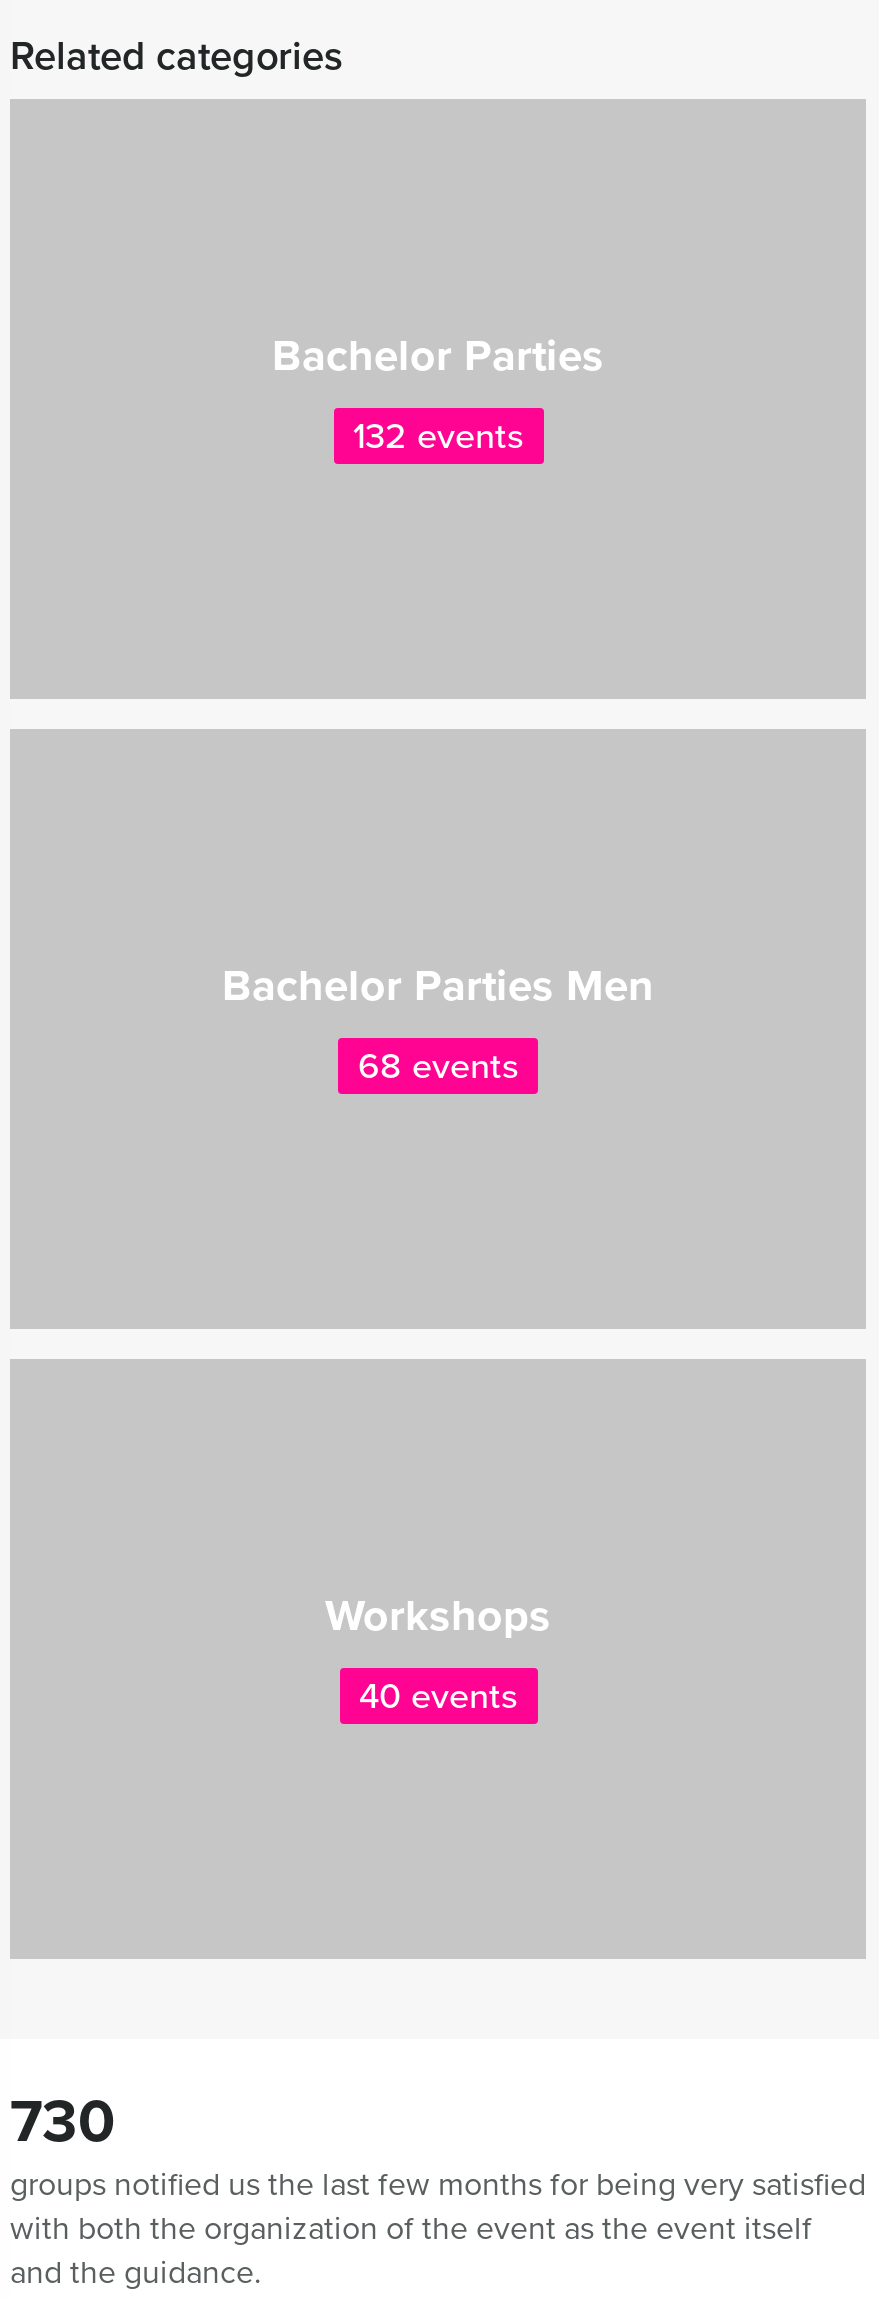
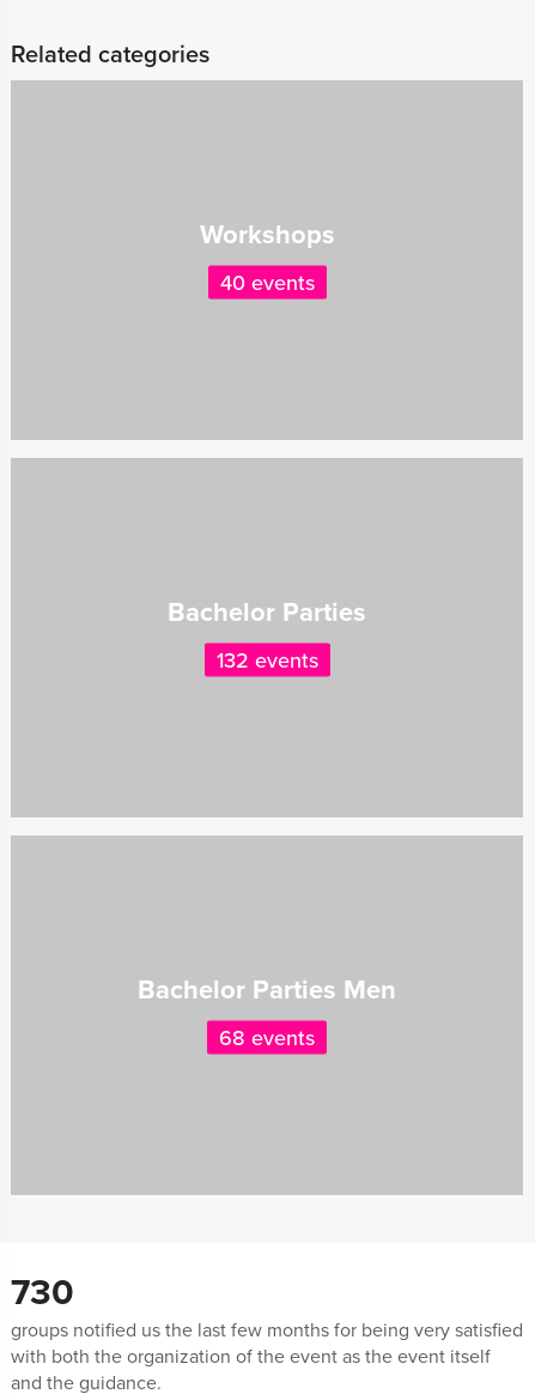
moved [222,322,654,1092] -> [138,592,396,1053]: Bachelor Parties | 132 events | Bachelor Parties Men | 68 events
moved [325,1582,551,1722] -> [199,214,335,298]: Workshops | 40 events

